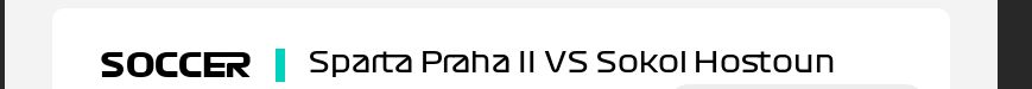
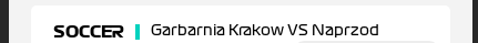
[309,49,836,77] Sparta Praha II VS Sokol Hostoun -> [151,24,379,37] Garbarnia Krakow VS Naprzod

